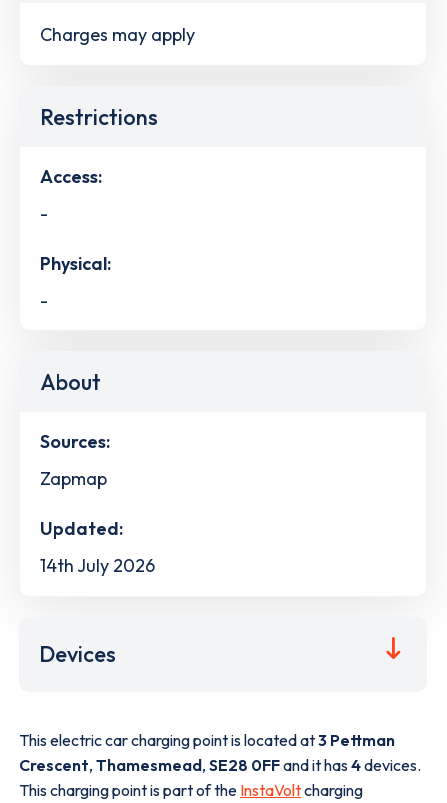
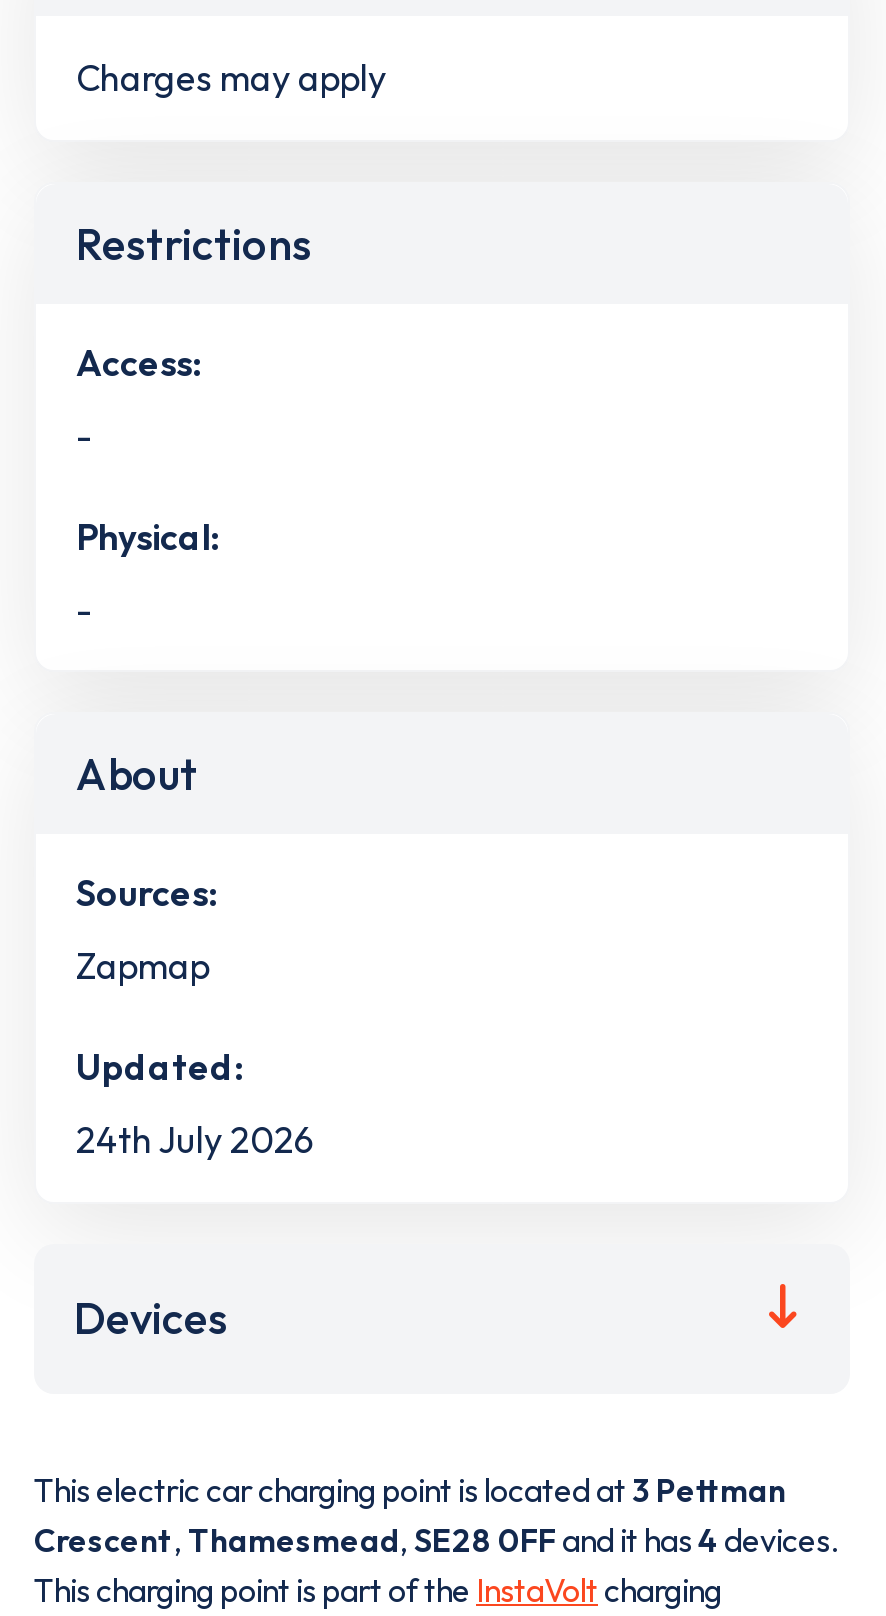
[40,554,155,577] 14th July 2026 -> [76,1118,314,1164] 24th July 2026

